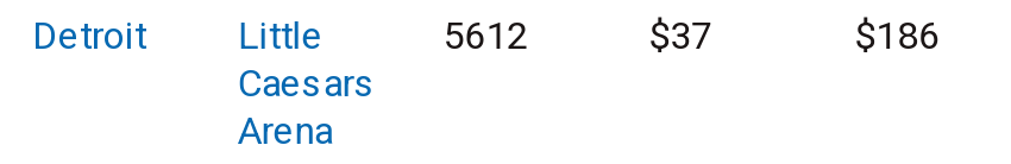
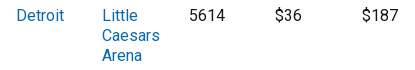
[443,13,529,58] 5612 -> [189,6,225,25] 5614
[649,13,713,58] $37 -> [275,6,302,25] $36
[854,13,940,58] $186 -> [362,6,398,25] $187

